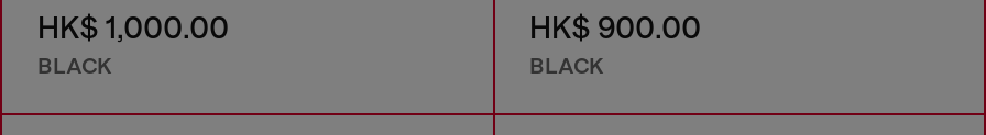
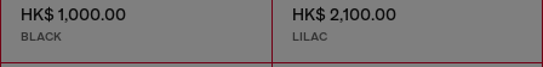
[529,10,701,81] HK$ 900.00 | BLACK -> [291,5,396,44] HK$ 2,100.00 | LILAC

